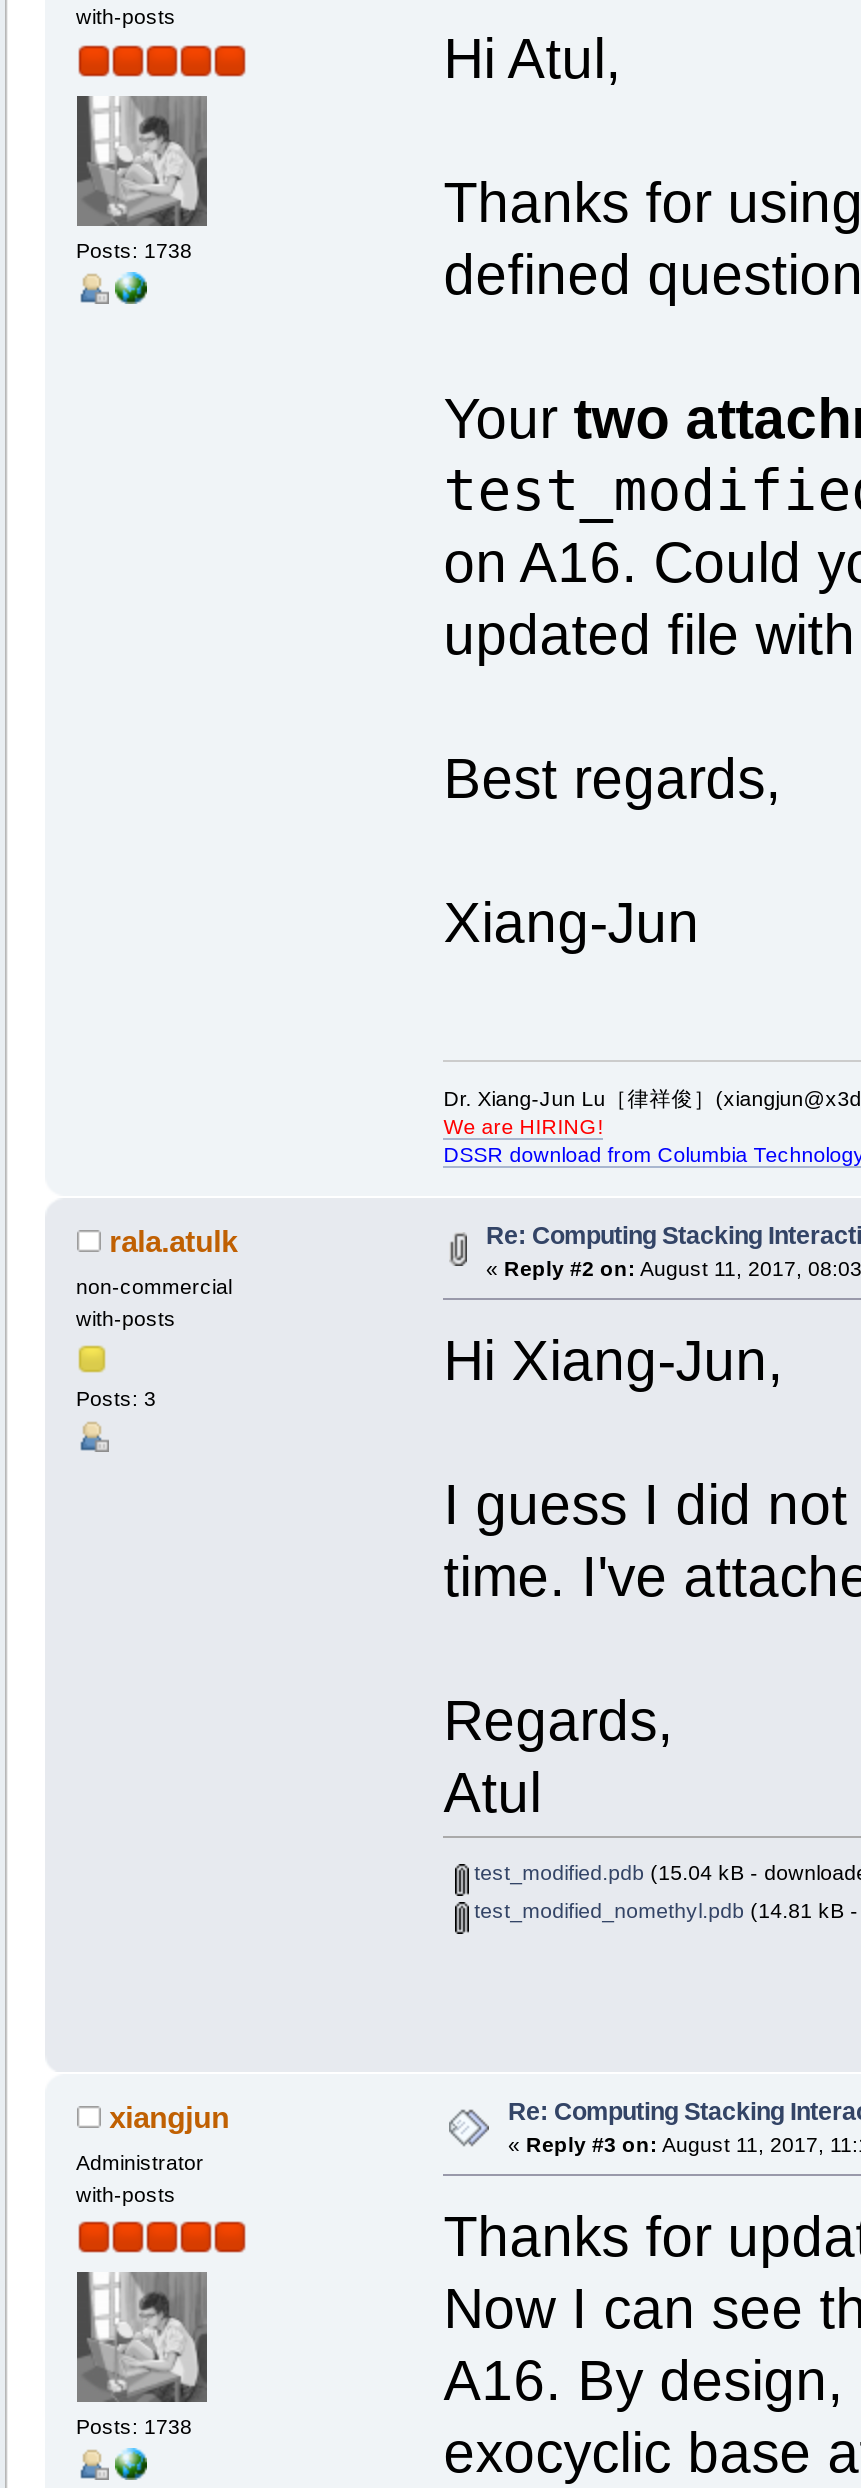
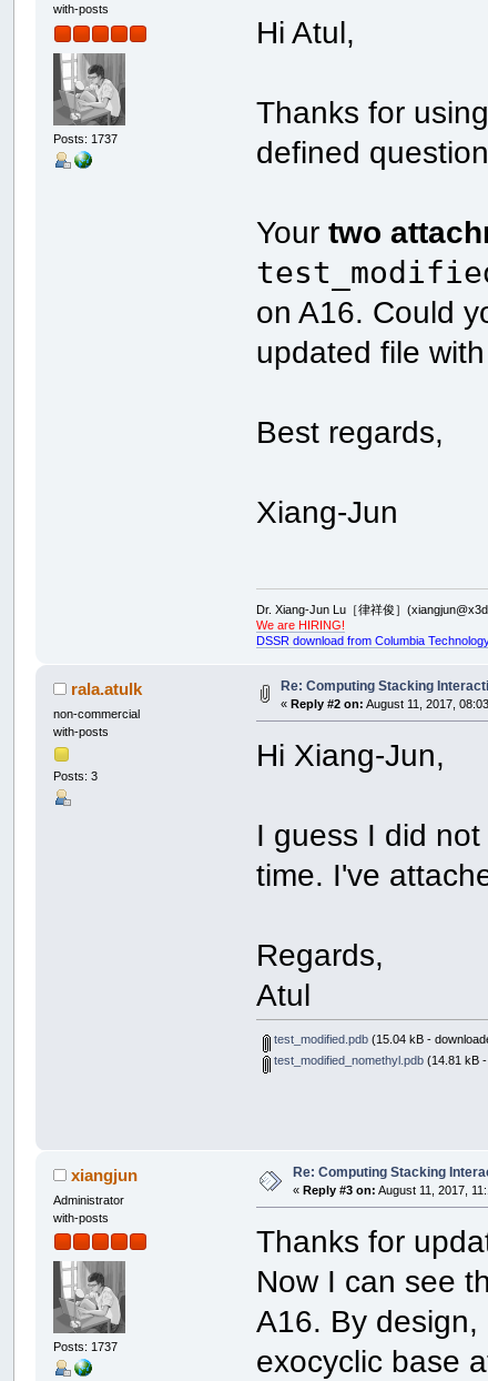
[76,238,192,262] Posts: 1738 -> [53,132,117,145] Posts: 1737
[76,2414,192,2438] Posts: 1738 -> [53,1340,117,1353] Posts: 1737

